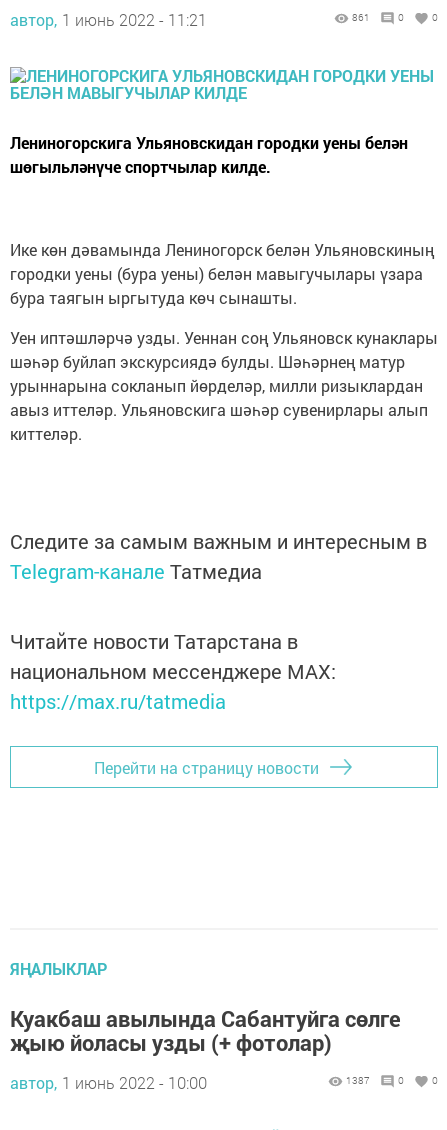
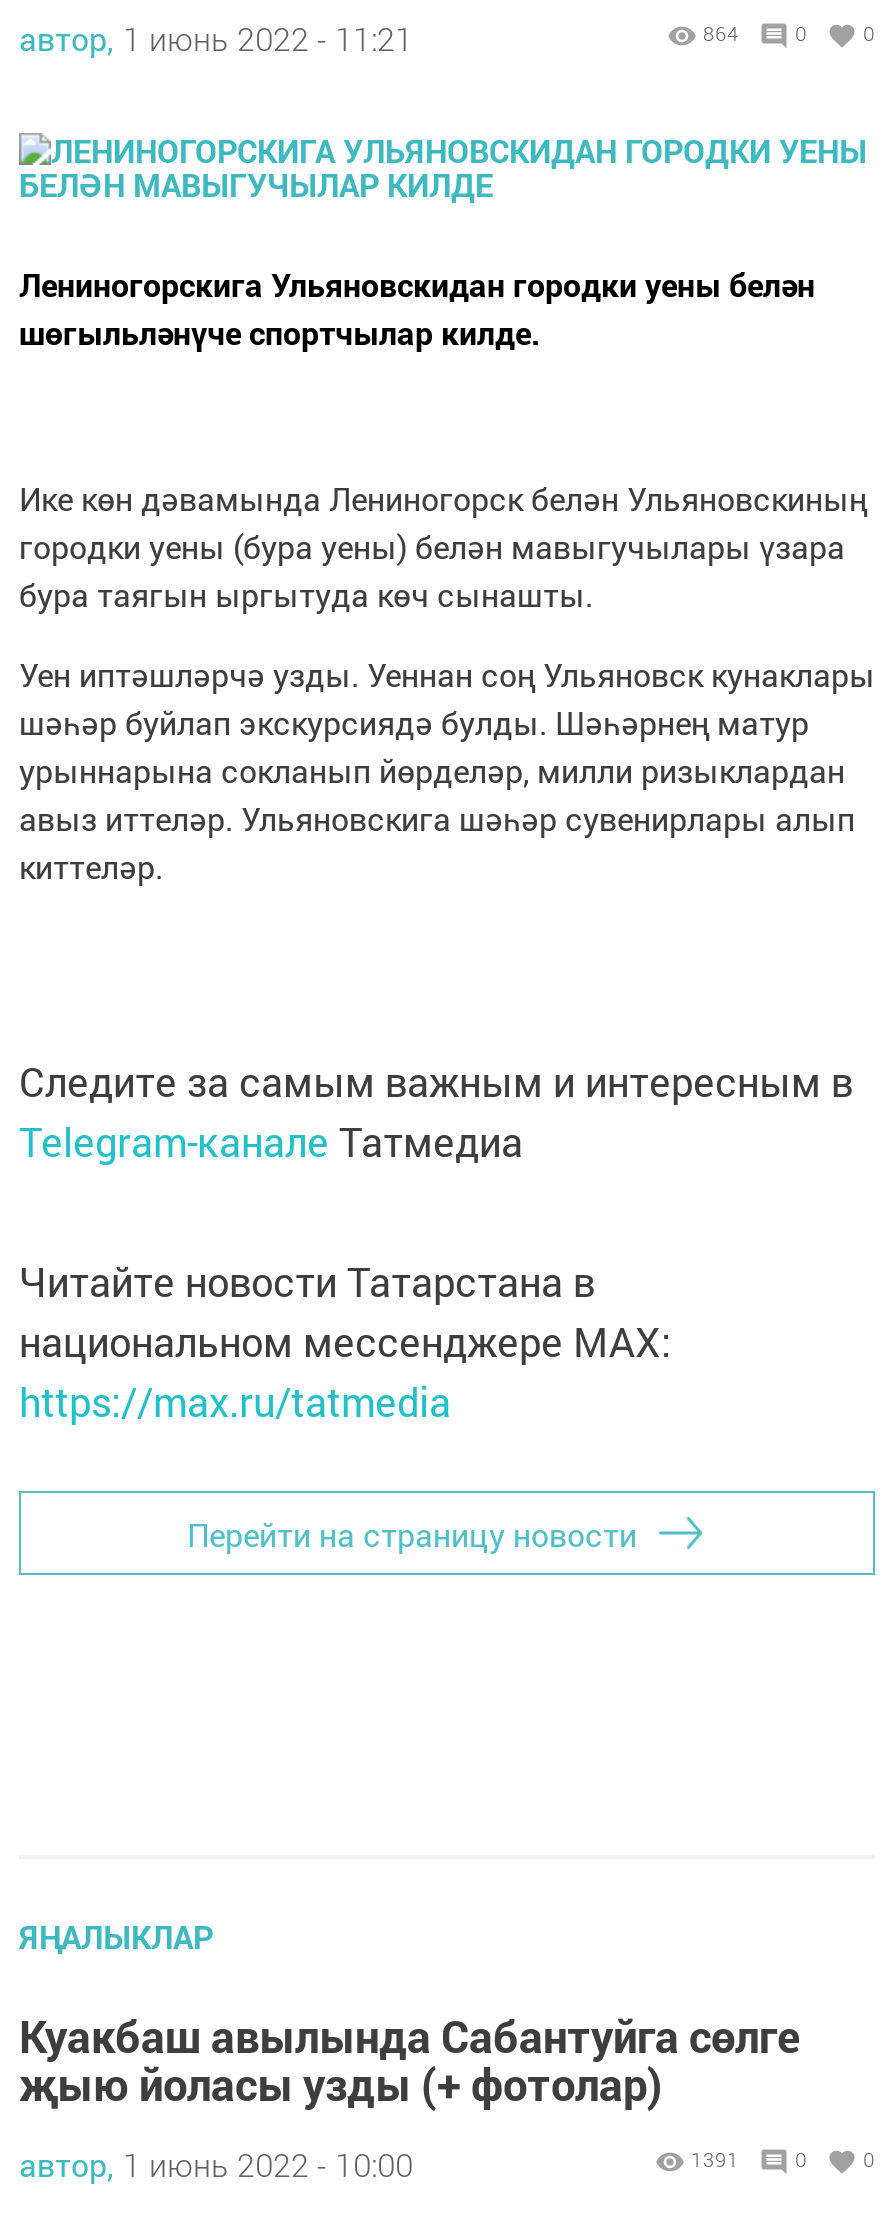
[352,11,370,24] 861 -> [703,22,739,48] 864
[346,1074,370,1087] 1387 -> [691,2148,739,2174] 1391

